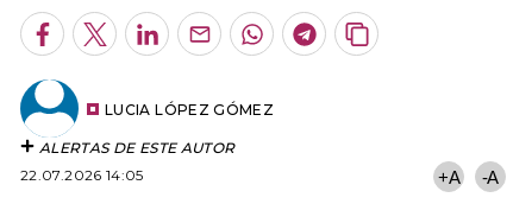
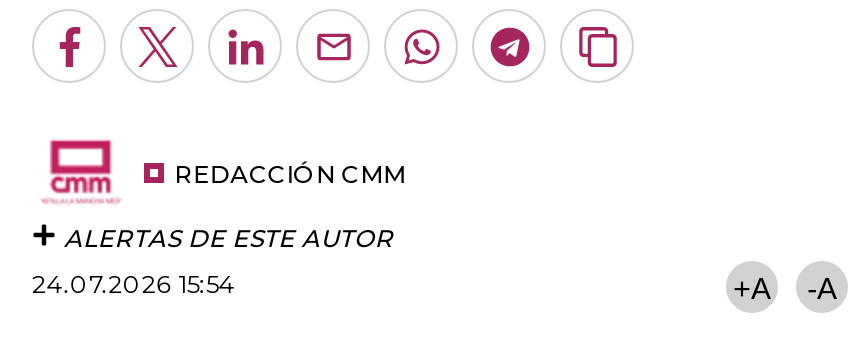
[19,78,274,127] [image] | LUCIA LÓPEZ GÓMEZ -> [32,123,405,205] [image] | REDACCIÓN CMM
[20,167,144,184] 22.07.2026 14:05 -> [32,270,236,300] 24.07.2026 15:54

